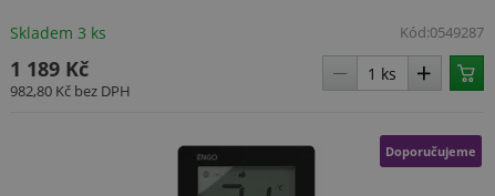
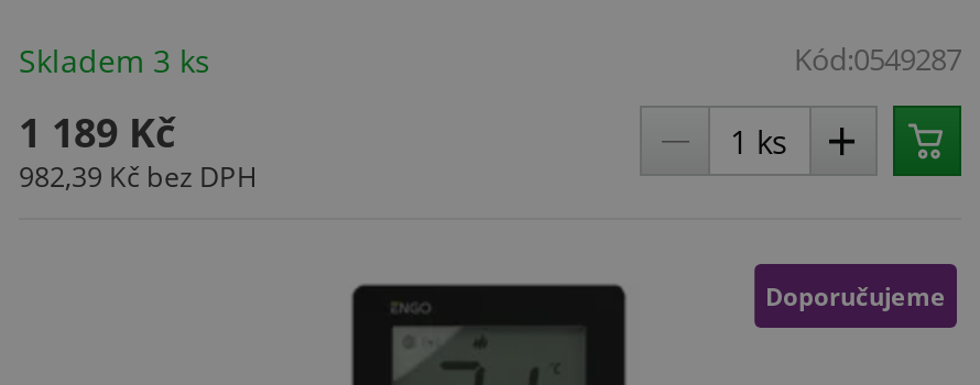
[10,82,131,101] 982,80 Kč bez DPH -> [19,159,259,197] 982,39 Kč bez DPH

